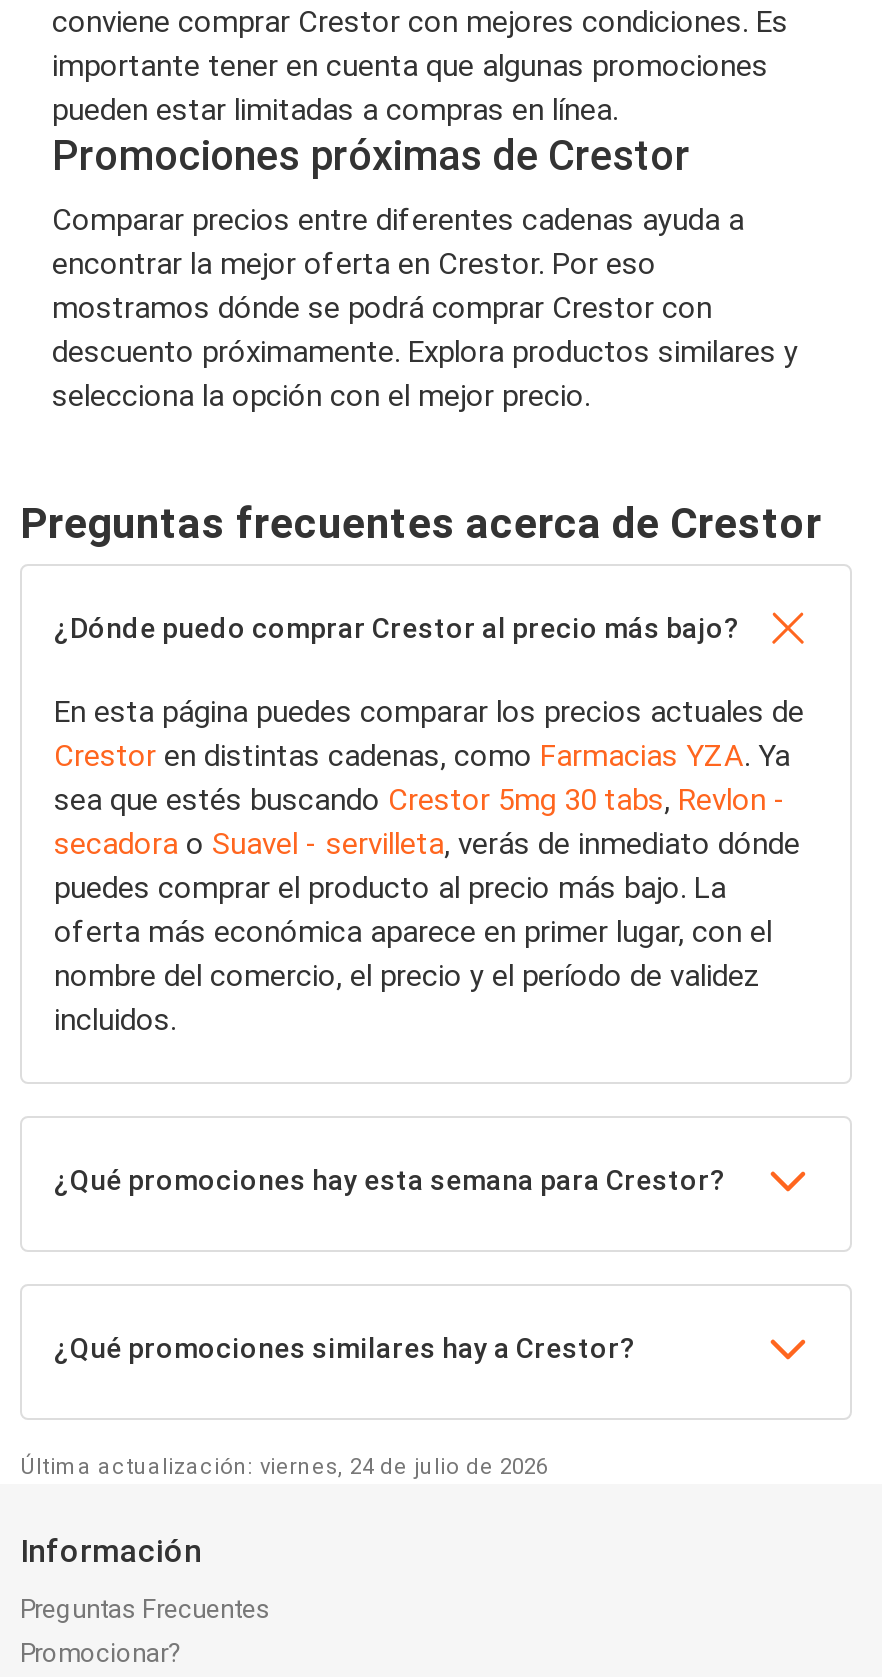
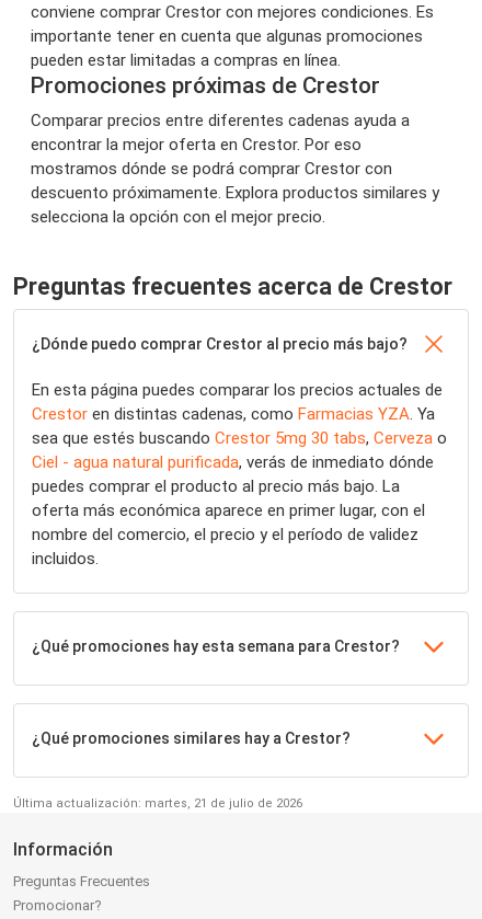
[54,782,786,818] sea que estés buscando Crestor 5mg 30 tabs, Revlon - -> [32,428,447,448] sea que estés buscando Crestor 5mg 30 tabs, Cerveza o
[54,826,800,862] secadora o Suavel - servilleta, verás de inmediato dónde -> [32,452,434,472] Ciel - agua natural purificada, verás de inmediato dónde
[20,1454,548,1480] Última actualización: viernes, 24 de julio de 2026 -> [13,796,302,811] Última actualización: martes, 21 de julio de 2026

